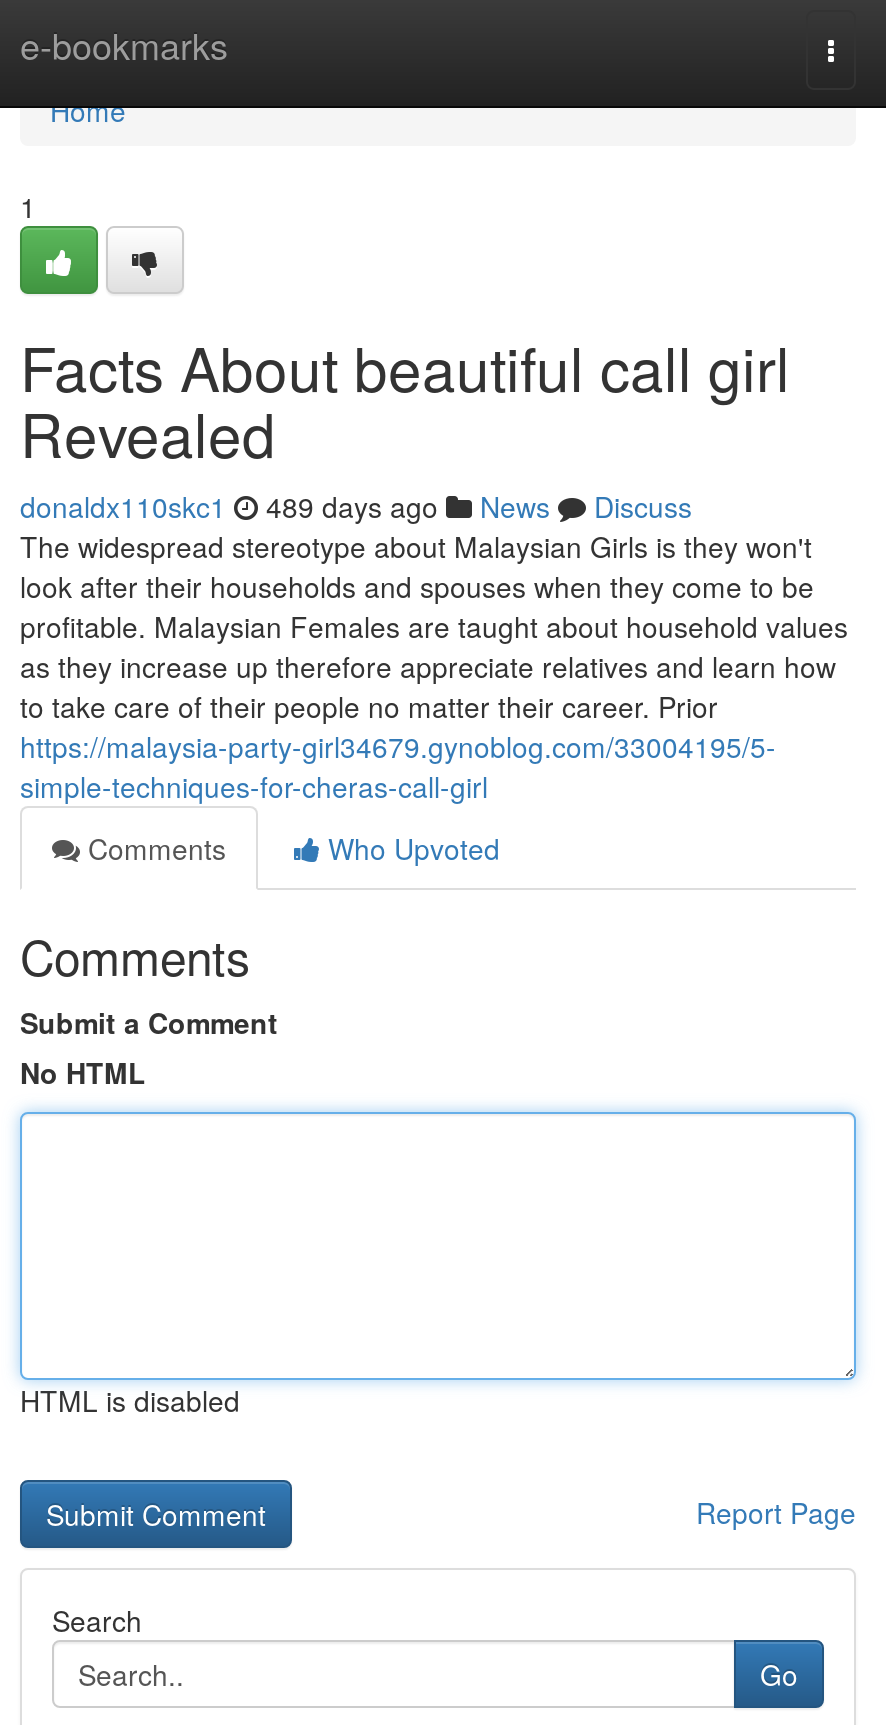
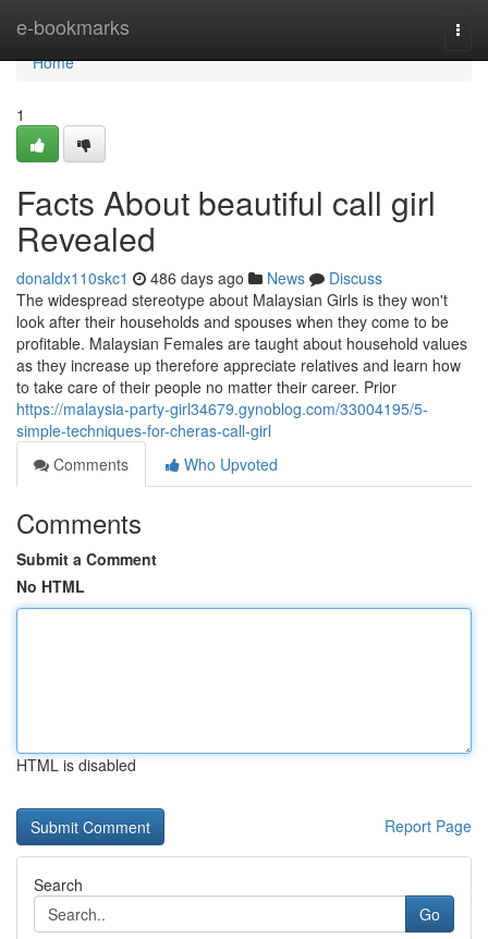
[20,486,692,526] donaldx110skc1 489 days ago News Discuss -> [16,267,382,289] donaldx110skc1 486 days ago News Discuss

